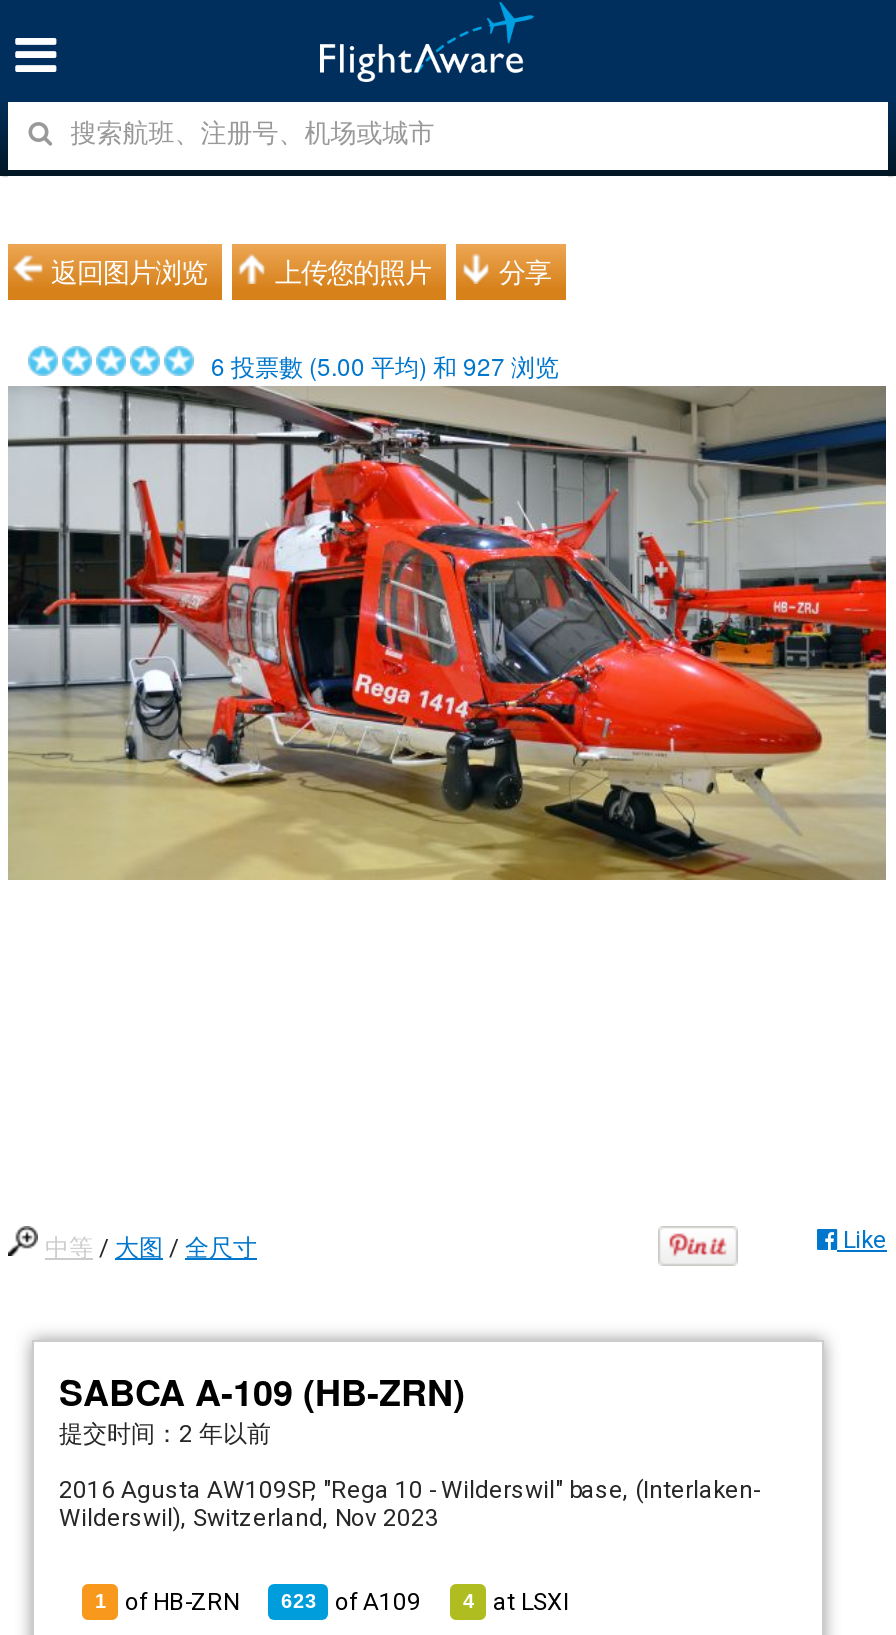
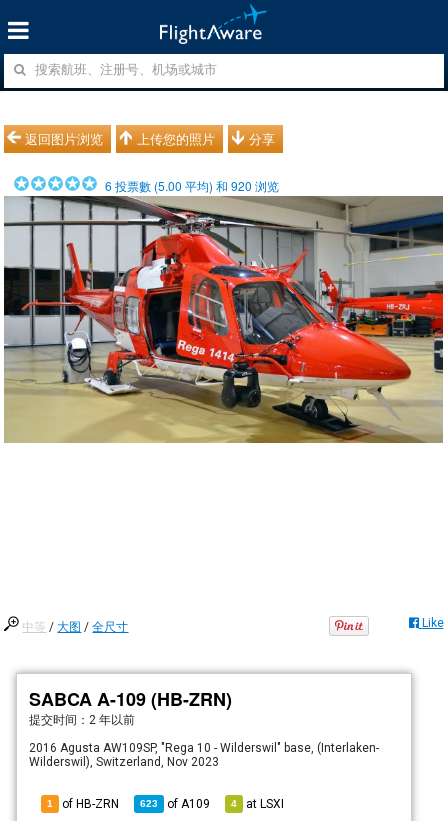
[211,348,571,382] 6投票數 (5.00平均) 和927浏览 -> [105,177,285,194] 6投票數 (5.00平均) 和920浏览

